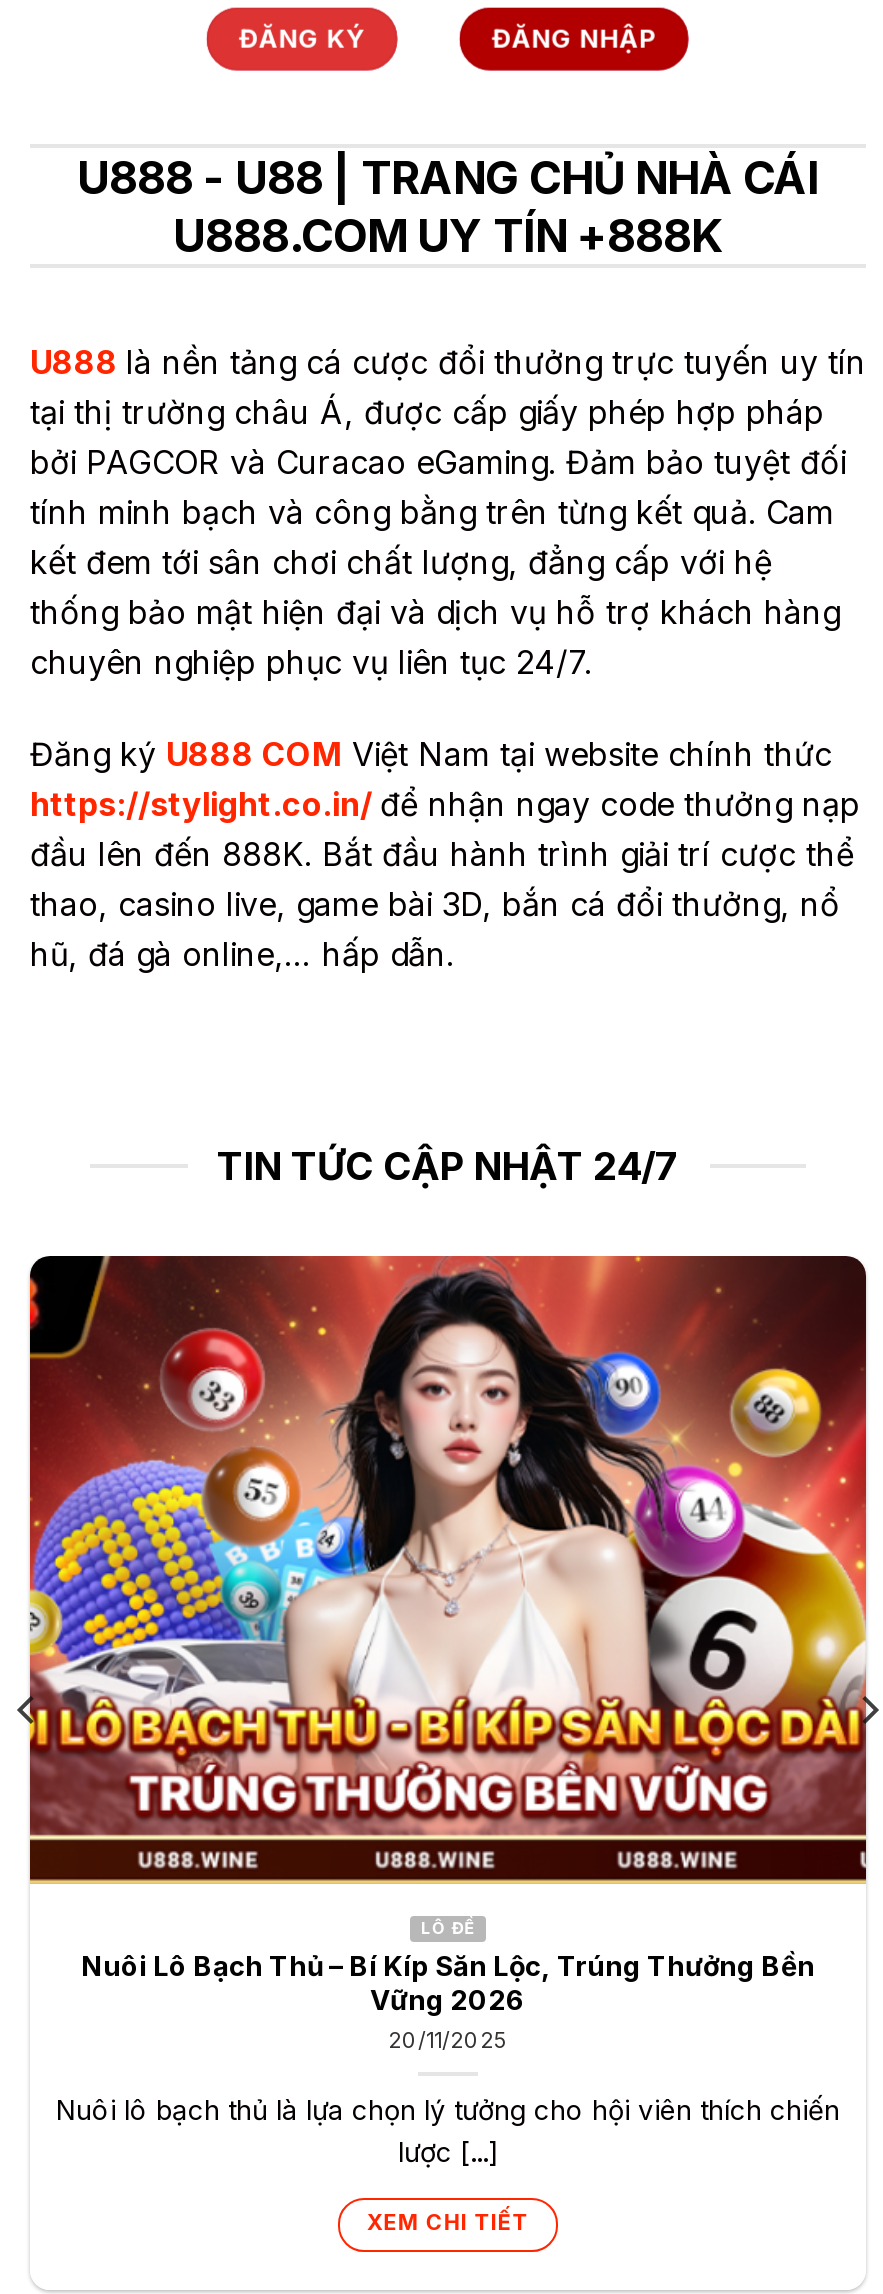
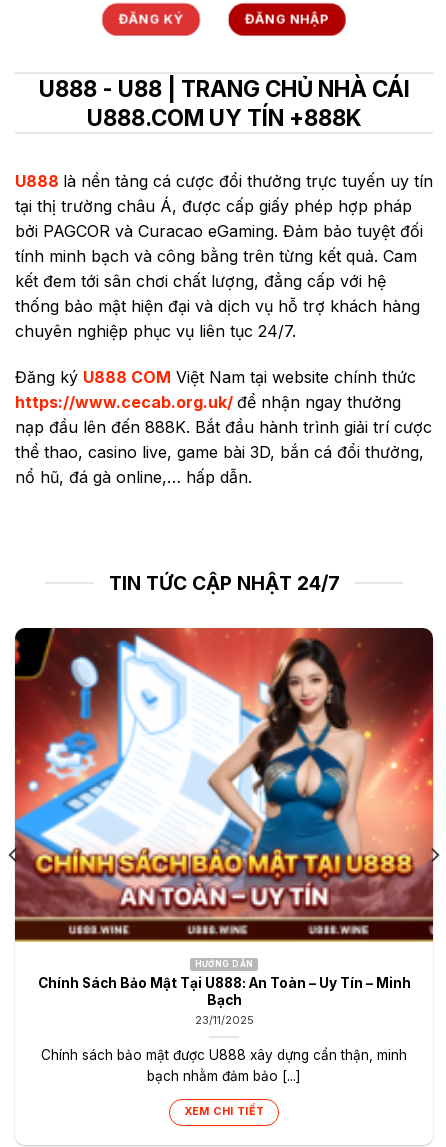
[30,784,860,974] https://stylight.co.in/ để nhận ngay code thưởng nạp | đầu lên đến 888K. Bắt đầu hành trình giải trí cược thể | thao, casino live, game bài 3D, bắn cá đổi thưởng, nổ | hũ, đá gà online,… hấp dẫn. -> [15,392,432,487] https://www.cecab.org.uk/ để nhận ngay thưởng | nạp đầu lên đến 888K. Bắt đầu hành trình giải trí cược | thể thao, casino live, game bài 3D, bắn cá đổi thưởng, | nổ hũ, đá gà online,… hấp dẫn.
[28,1264,866,2054] [image] | LÔ ĐỀ | Nuôi Lô Bạch Thủ – Bí Kíp Săn Lộc, Trúng Thưởng Bền | Vững 2026 | 20/11/2025 -> [14,634,434,1027] [image] | HƯỚNG DẪN | Chính Sách Bảo Mật Tại U888: An Toàn – Uy Tín – Minh | Bạch | 23/11/2025
[56,2093,840,2167] Nuôi lô bạch thủ là lựa chọn lý tưởng cho hội viên thích chiến | lược [...] -> [41,1047,407,1084] Chính sách bảo mật được U888 xây dựng cẩn thận, minh | bạch nhằm đảm bảo [...]

